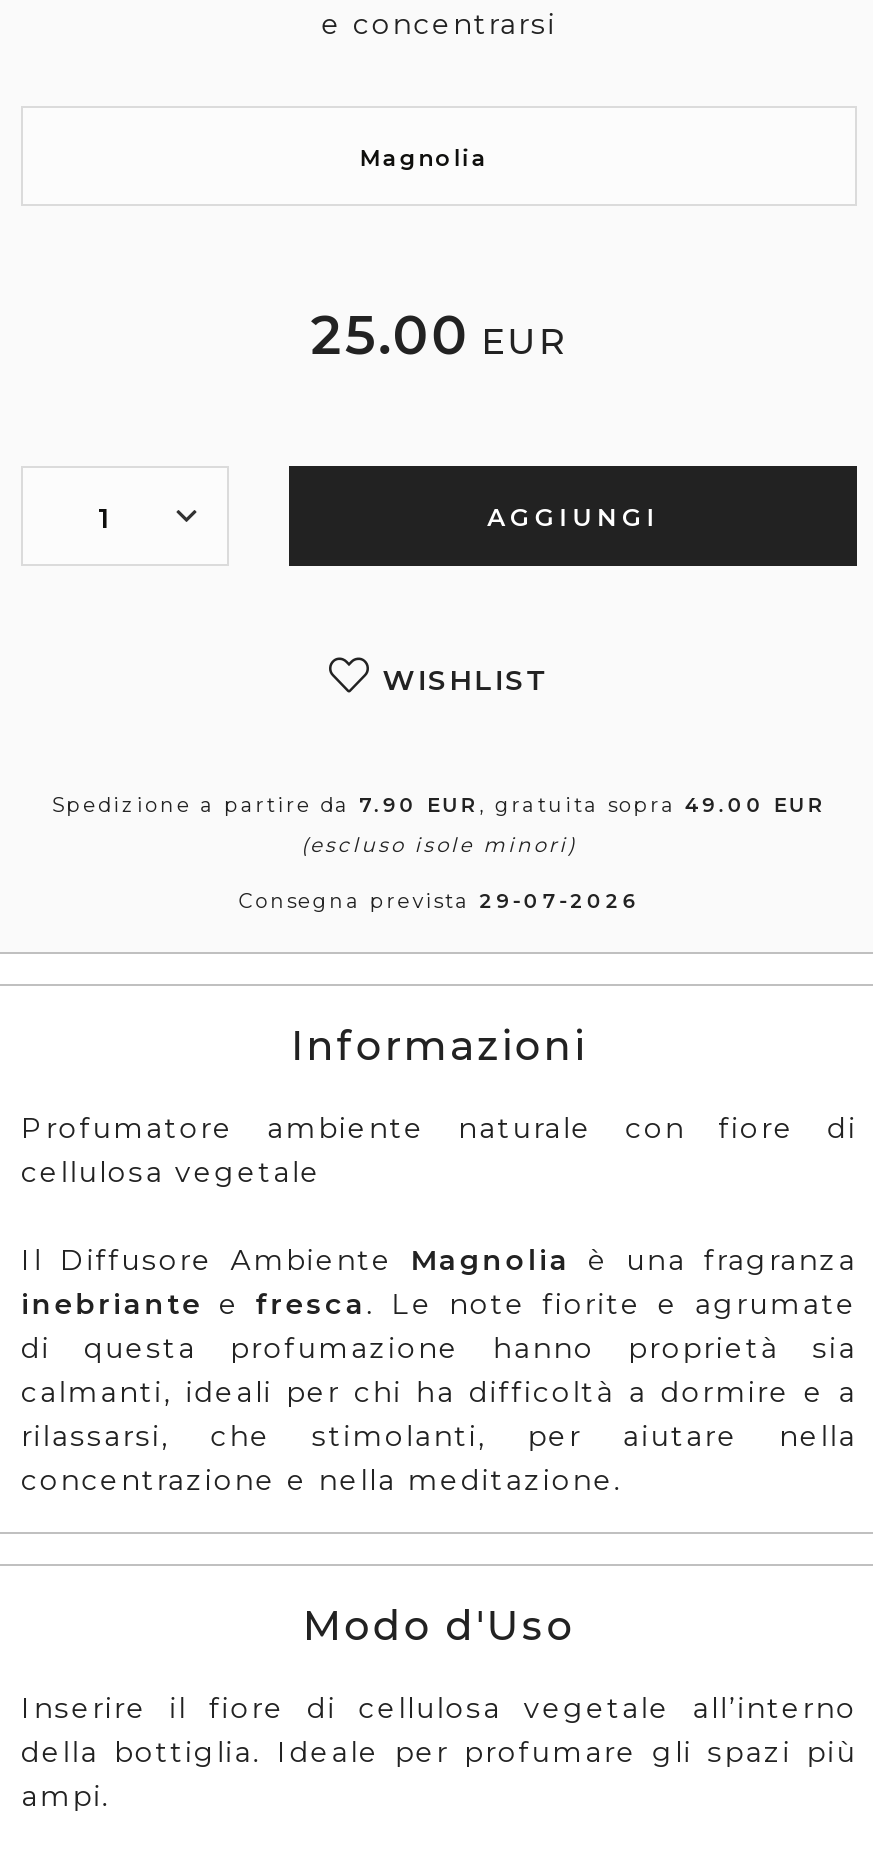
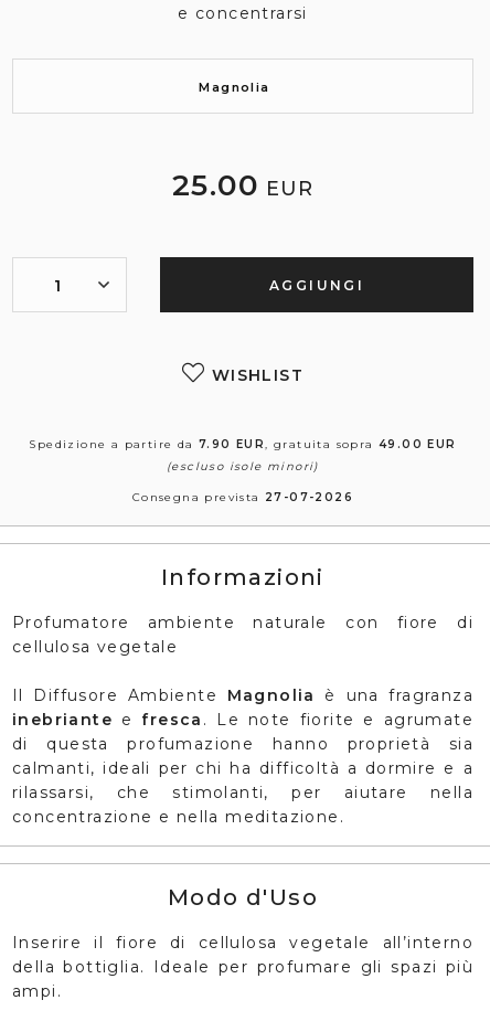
[239,889,639,915] Consegna prevista 29-07-2026 -> [132,491,353,505] Consegna prevista 27-07-2026

